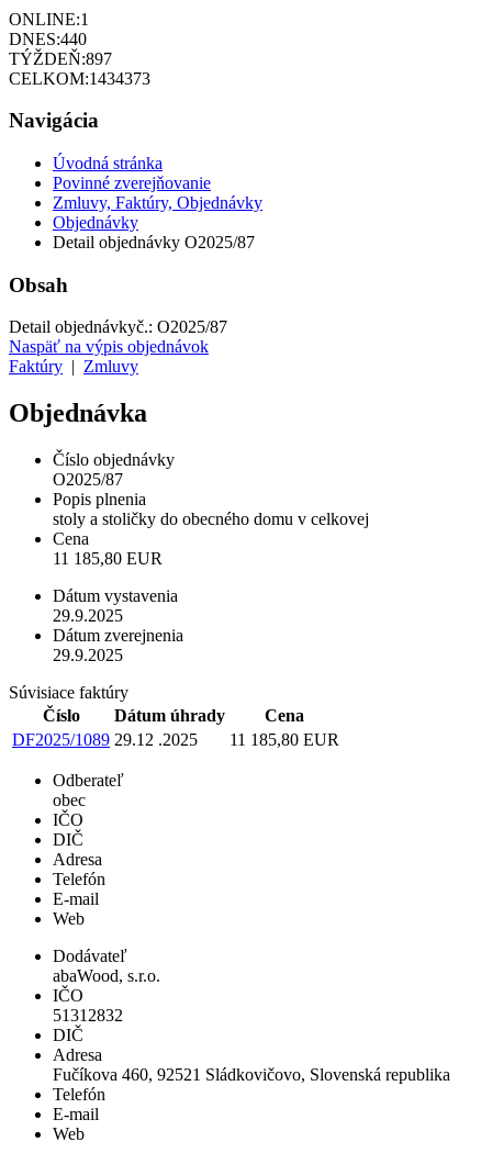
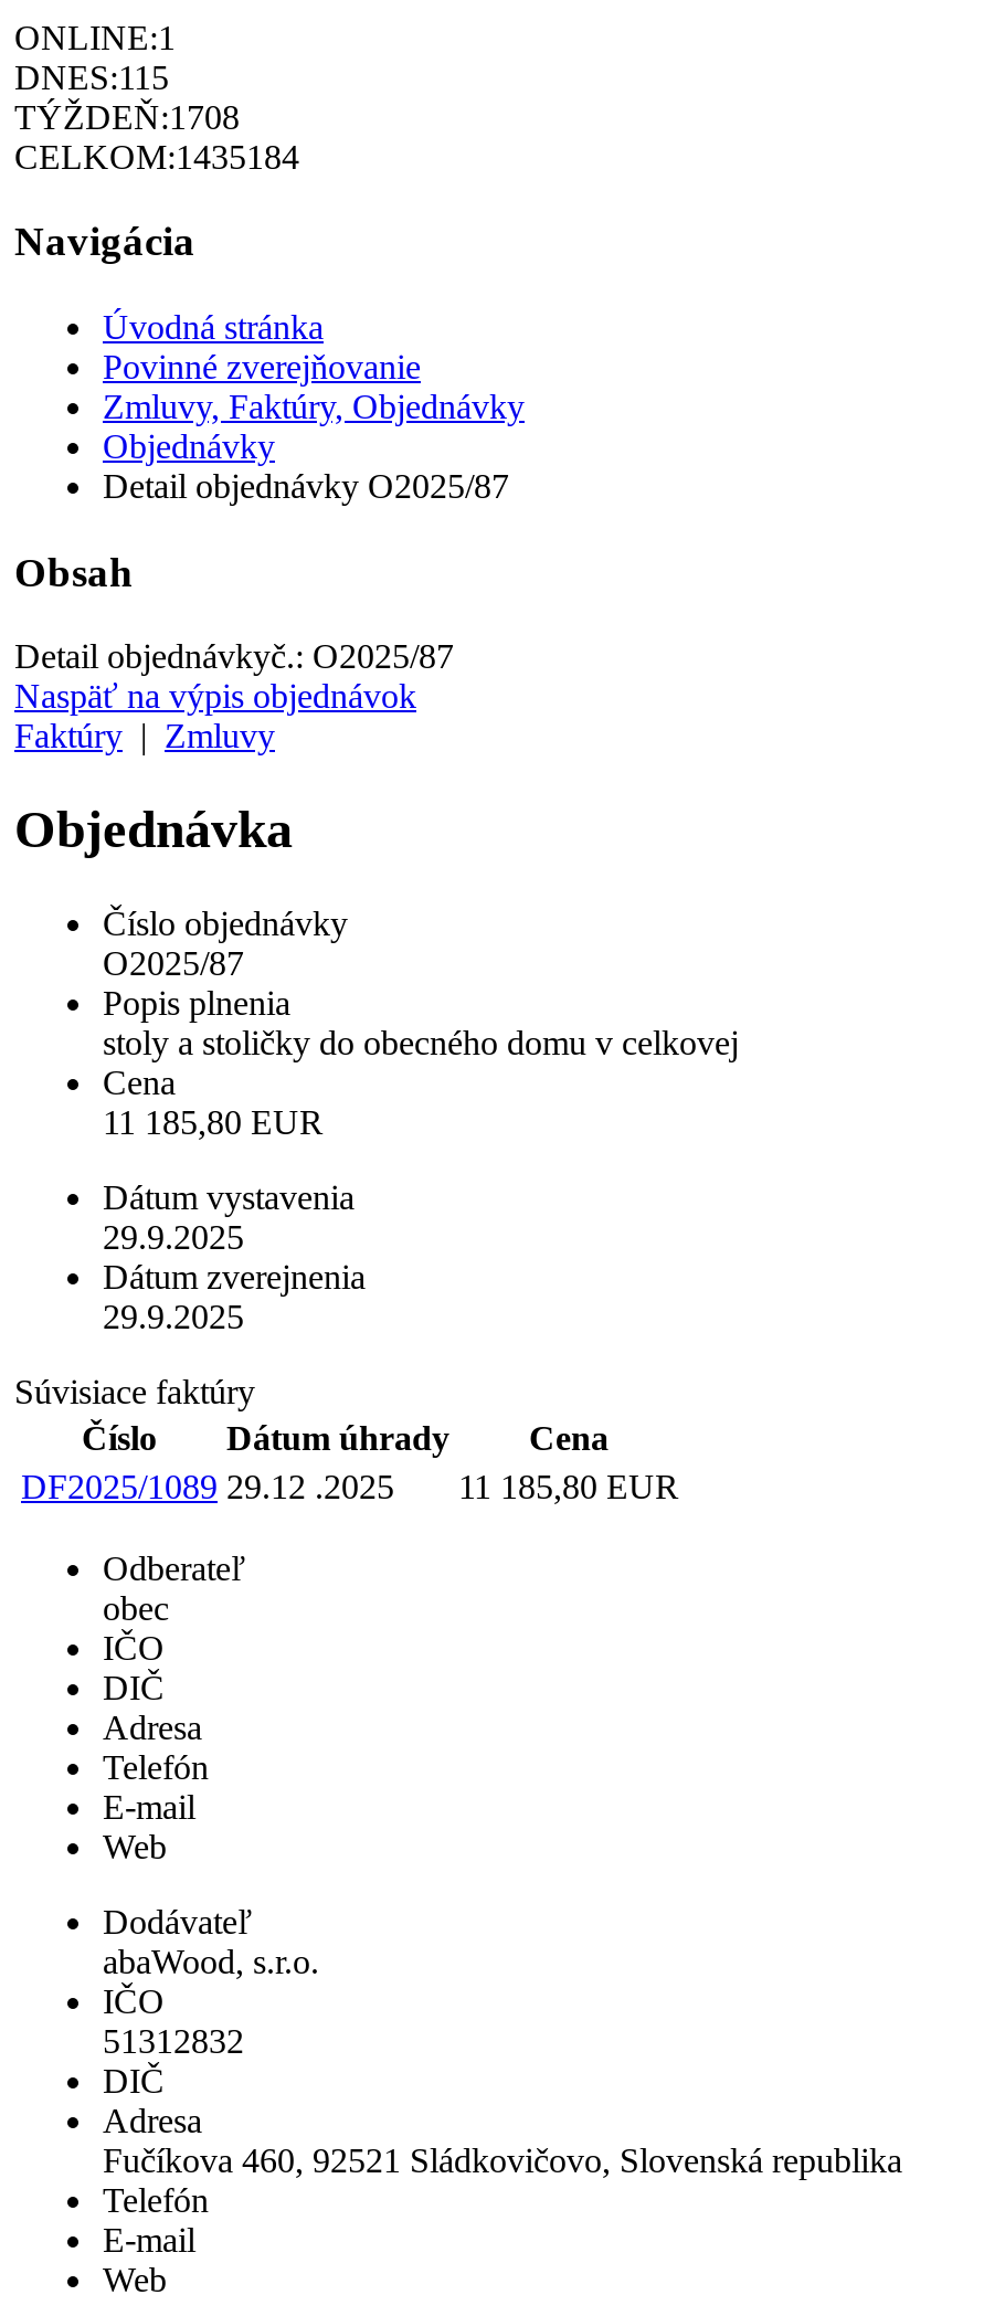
[9,29,87,48] DNES:440 -> [14,58,169,95] DNES:115
[9,49,112,68] TÝŽDEŇ:897 -> [14,97,240,135] TÝŽDEŇ:1708
[9,69,150,87] CELKOM:1434373 -> [14,137,299,175] CELKOM:1435184

